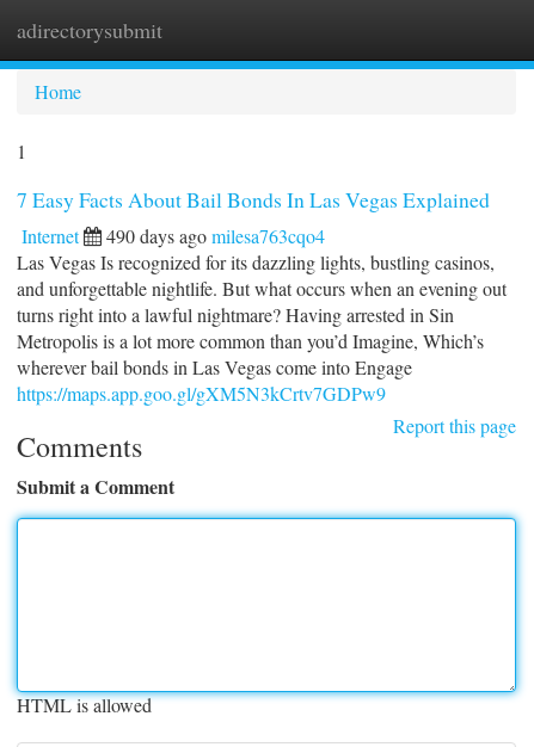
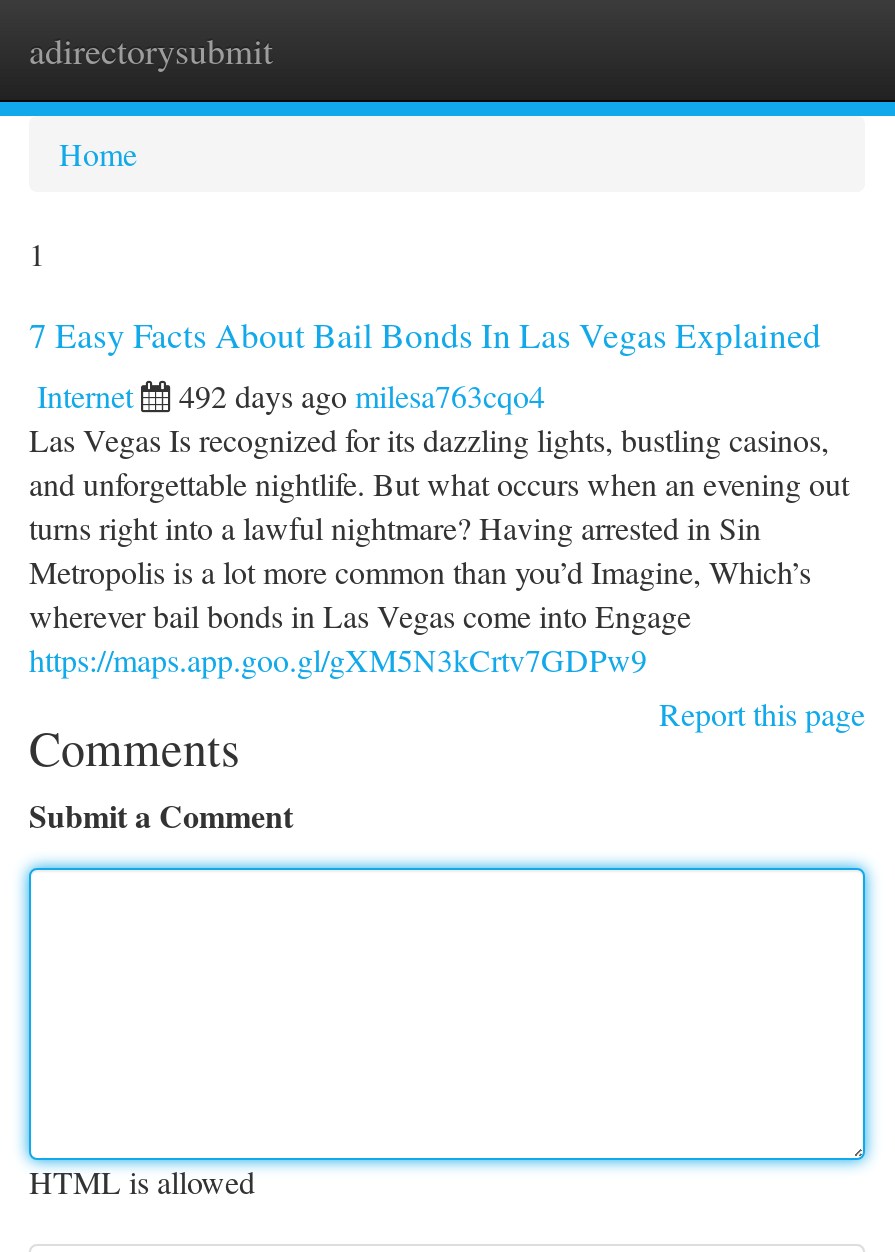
[106,223,325,248] 490 days ago milesa763cqo4 -> [179,374,545,416] 492 days ago milesa763cqo4

